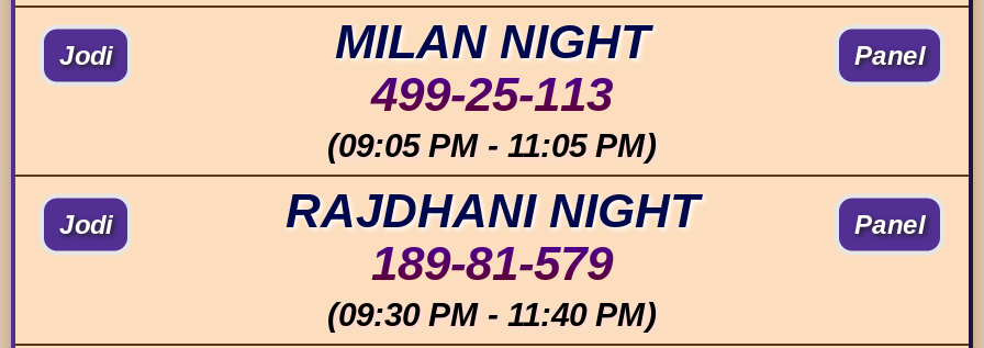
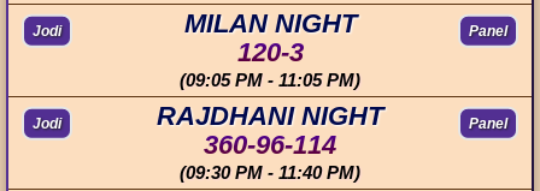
[371,67,613,122] 499-25-113 -> [237,37,303,67] 120-3
[371,236,613,291] 189-81-579 -> [204,130,336,160] 360-96-114

